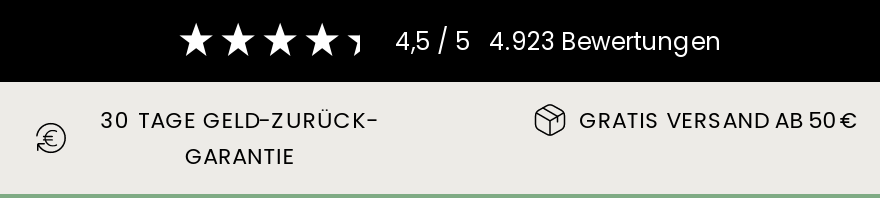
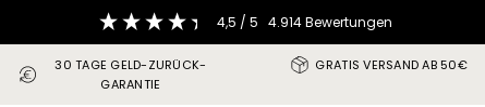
[395,23,721,57] 4,5 / 5 4.923 Bewertungen -> [216,12,392,31] 4,5 / 5 4.914 Bewertungen

